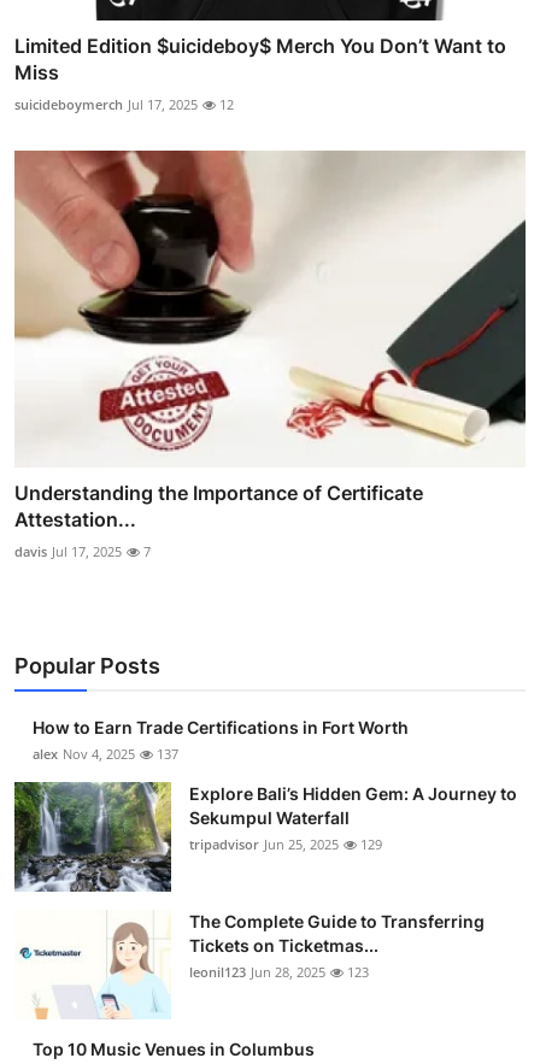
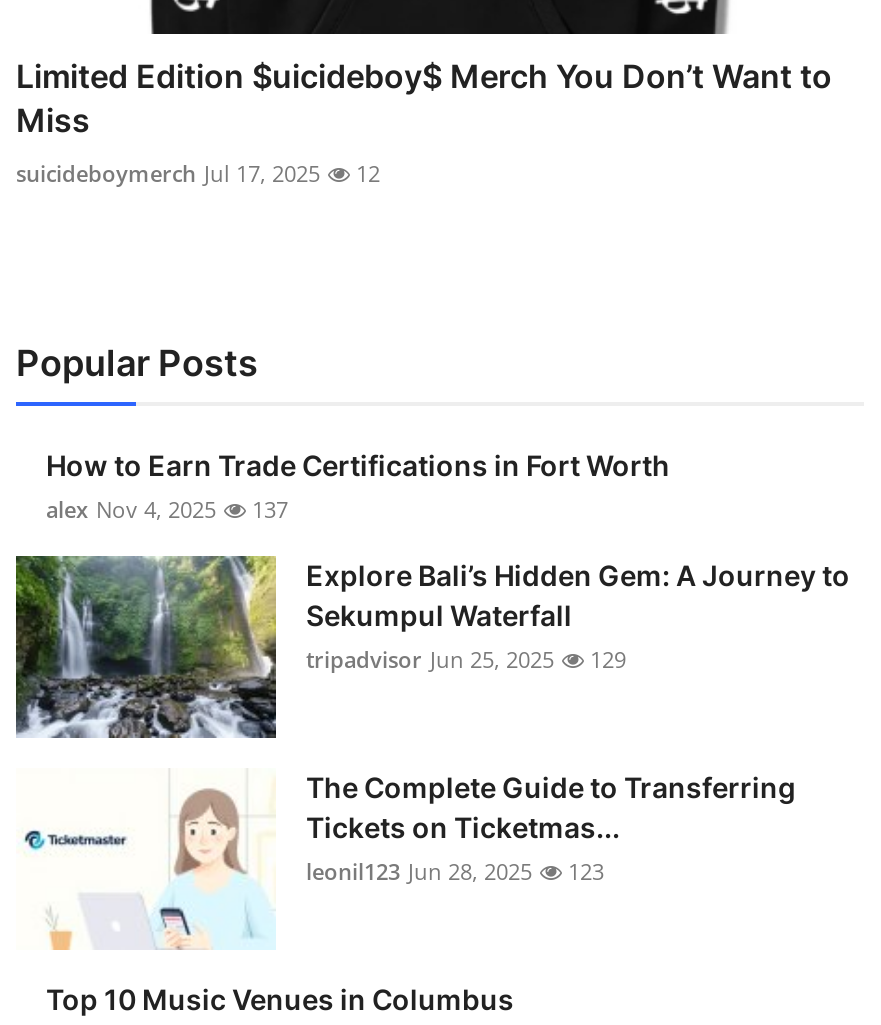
[13,149,527,560] [image] | Understanding the Importance of Certificate | Attestation... | davis Jul 17, 2025 | 7 -> none

